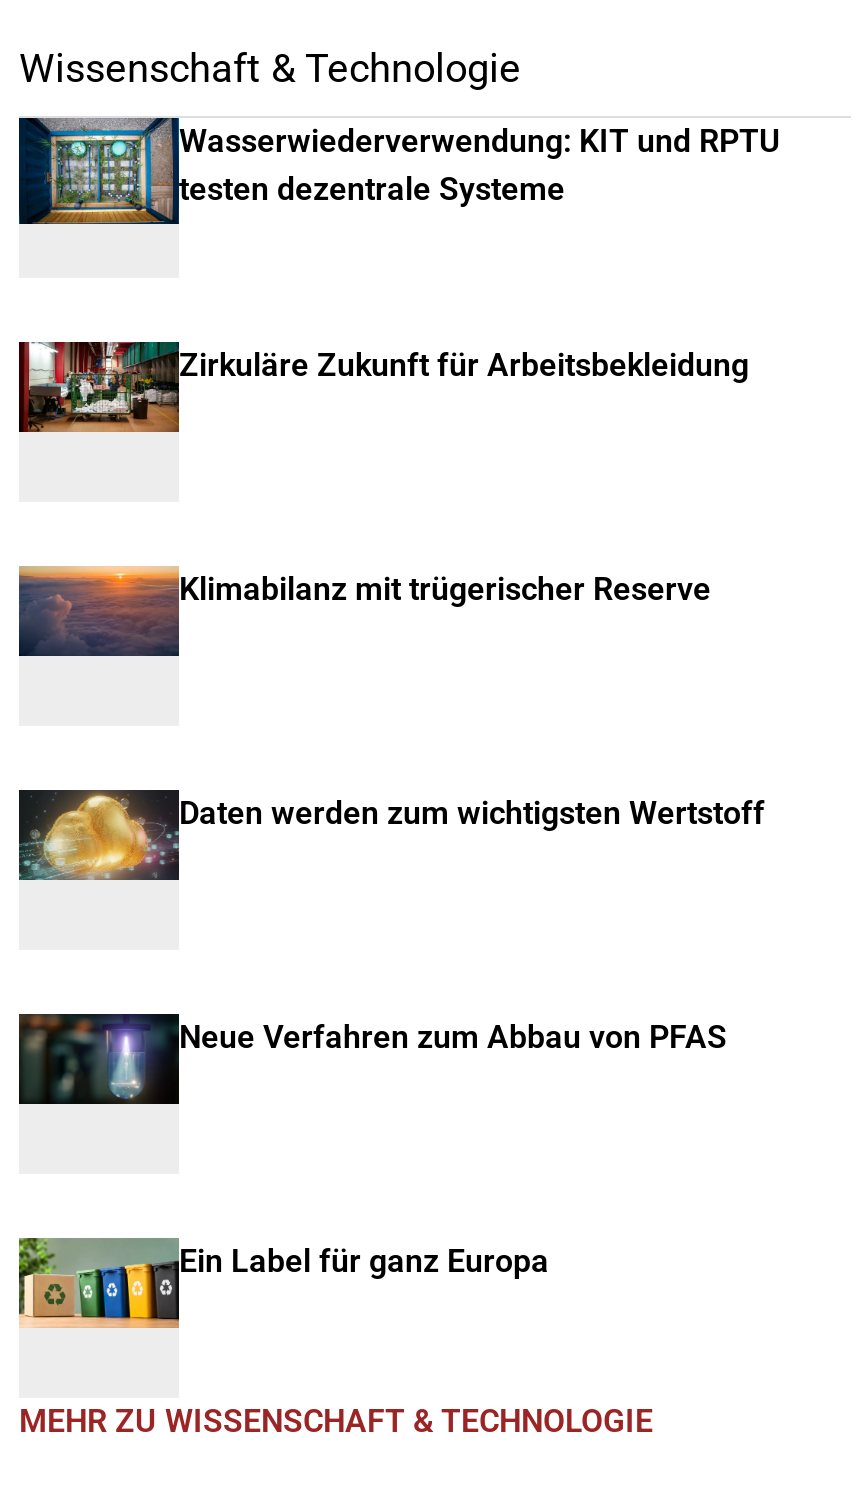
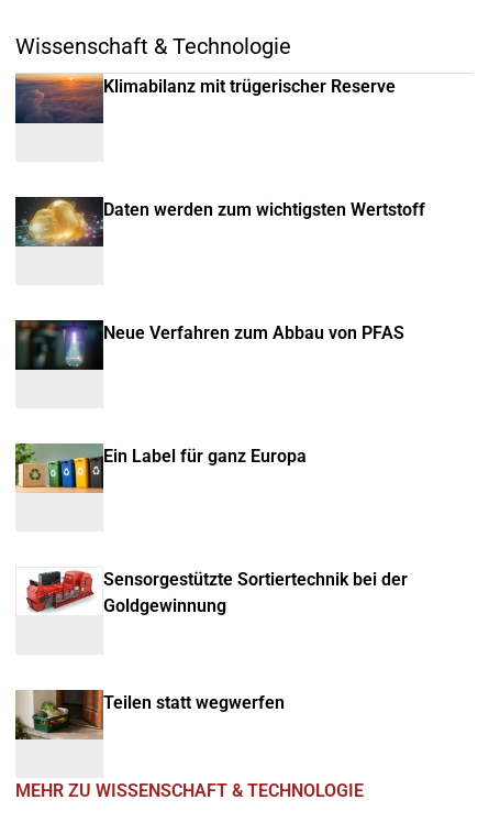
[17,116,781,226] [image] | Wasserwiederverwendung: KIT und RPTU | testen dezentrale Systeme -> none
[19,340,749,434] [image] | Zirkuläre Zukunft für Arbeitsbekleidung -> none
moved [17,566,765,1280] -> [14,74,425,467]: [image] | Klimabilanz mit trügerischer Reserve | Daten werden zum wichtigsten Wertstoff | Neue Verfahren zum Abbau von PFAS | Ein Label für ganz Europa
moved [15,1236,177,1330] -> [13,442,102,494]: [image]
none -> [14,689,285,741] [image] | Teilen statt wegwerfen
none -> [25,569,408,616] [image] | Sensorgestützte Sortiertechnik bei der | Goldgewinnung

